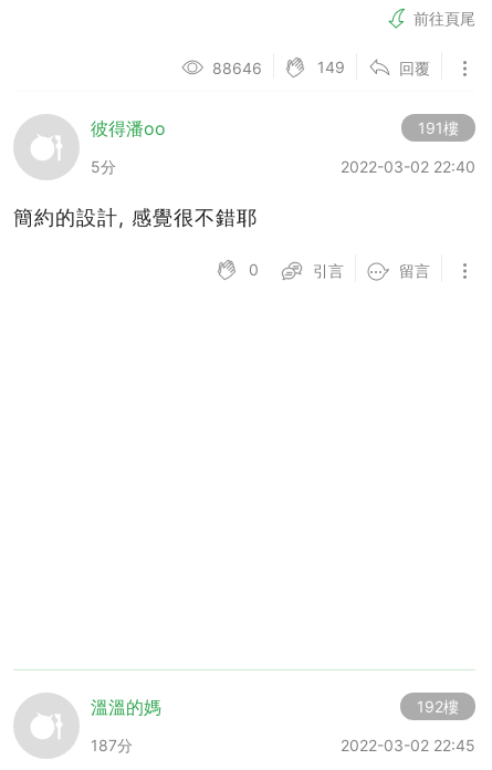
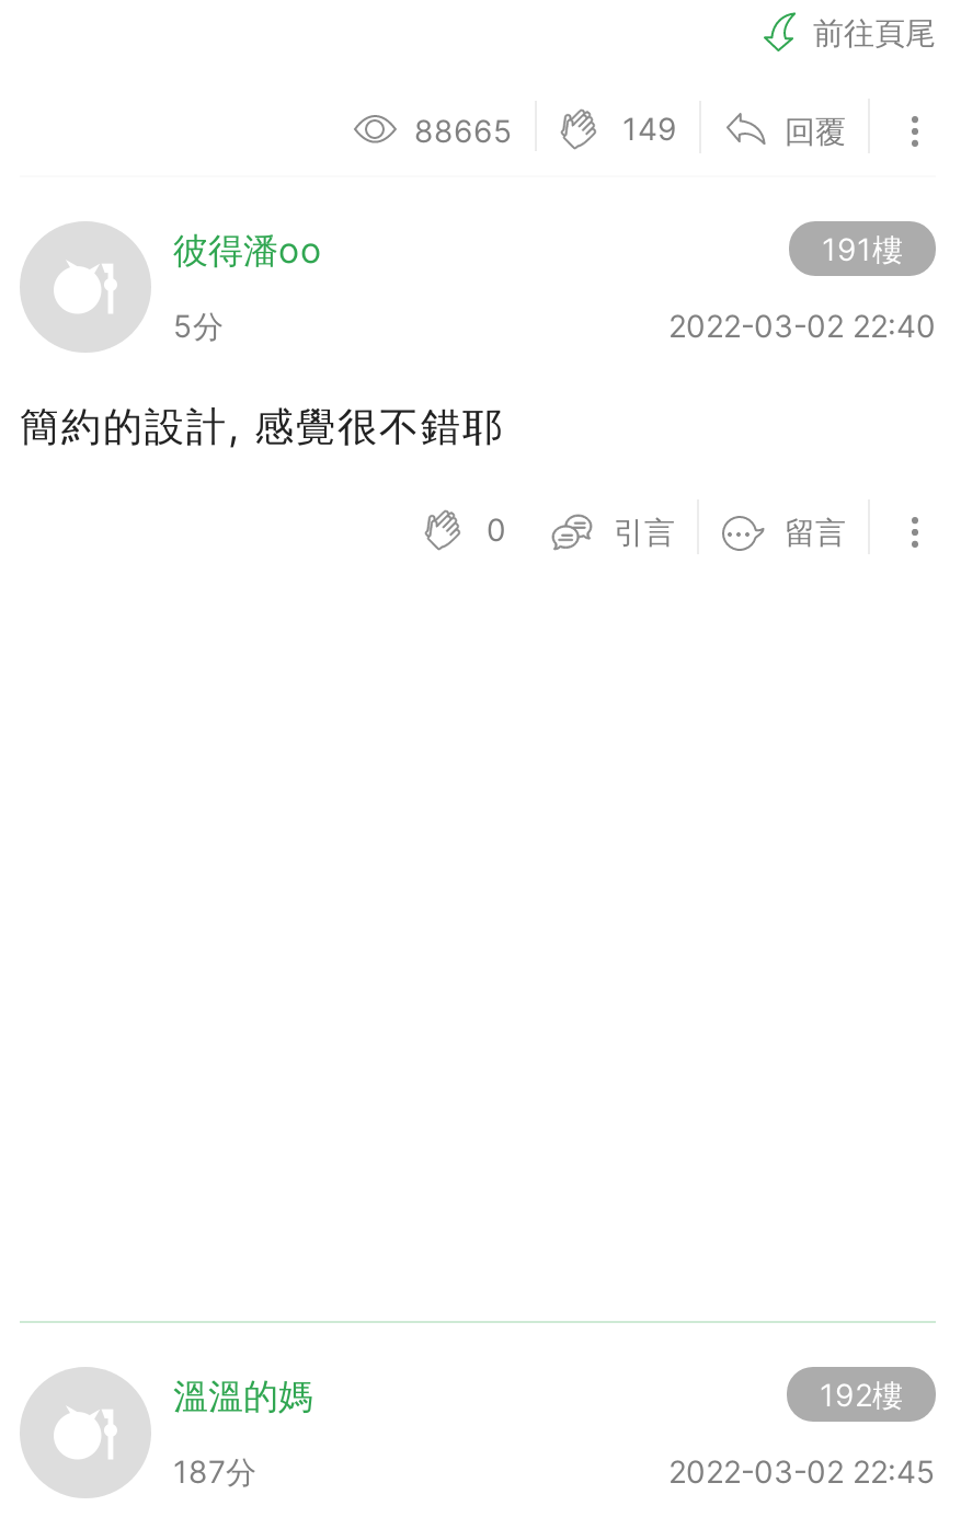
[212,59,262,77] 88646 -> [414,111,513,149] 88665

